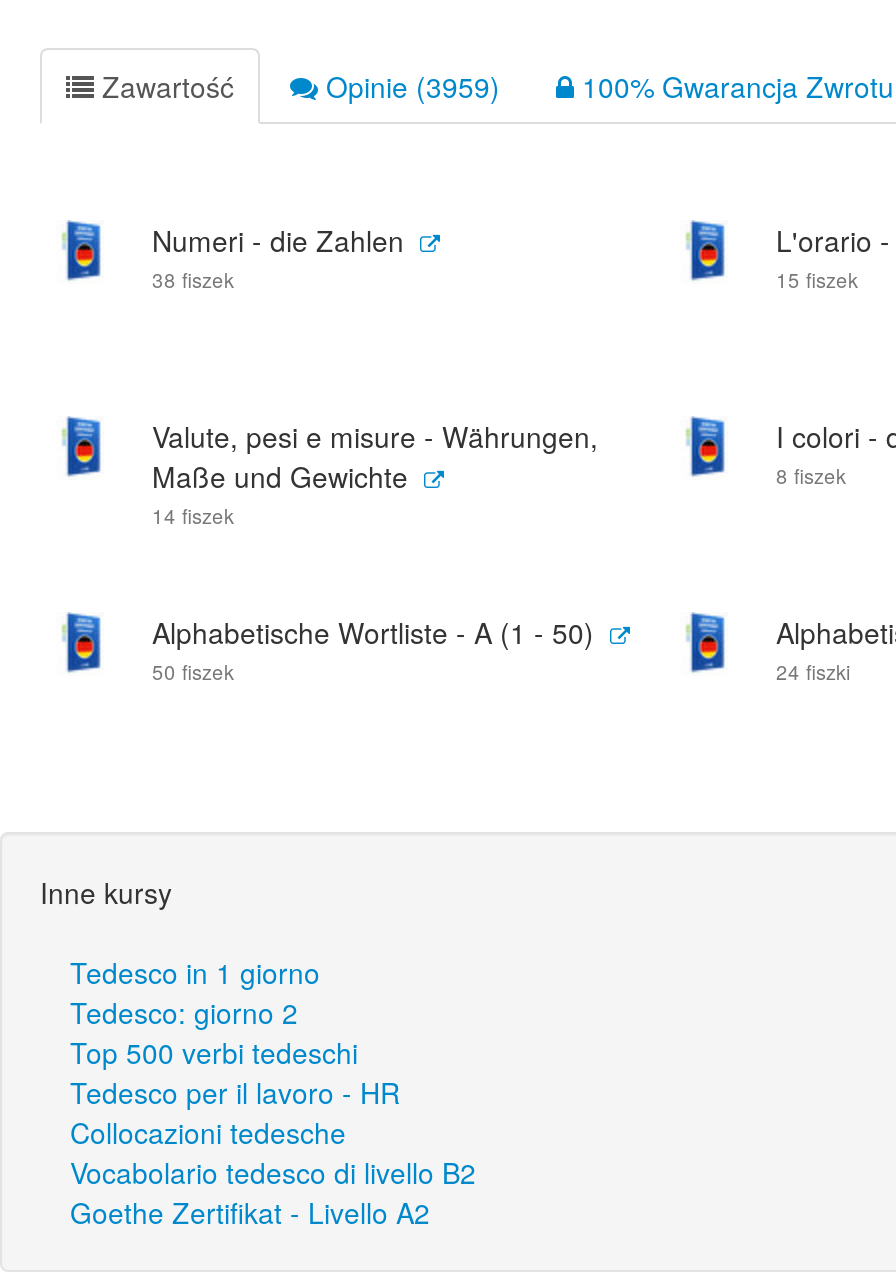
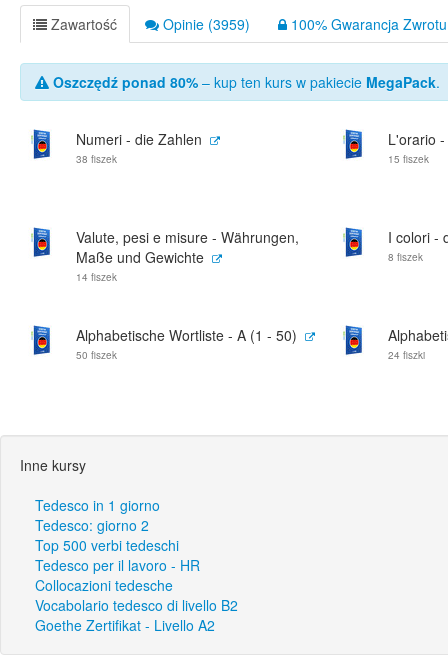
none -> [53,72,440,92] Oszczędź ponad 80% – kup ten kurs w pakiecie MegaPack.

